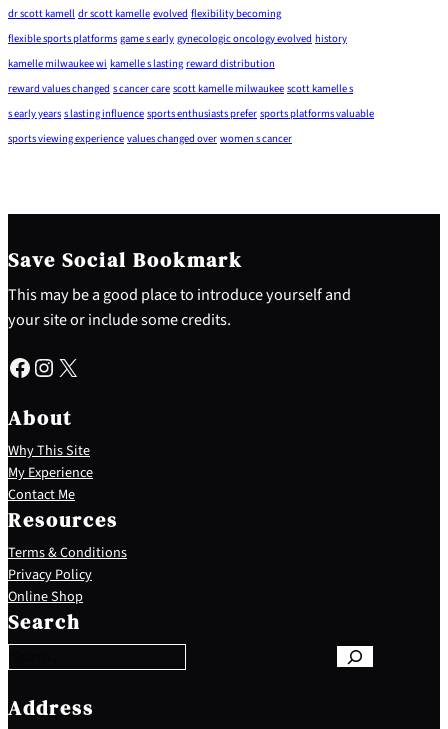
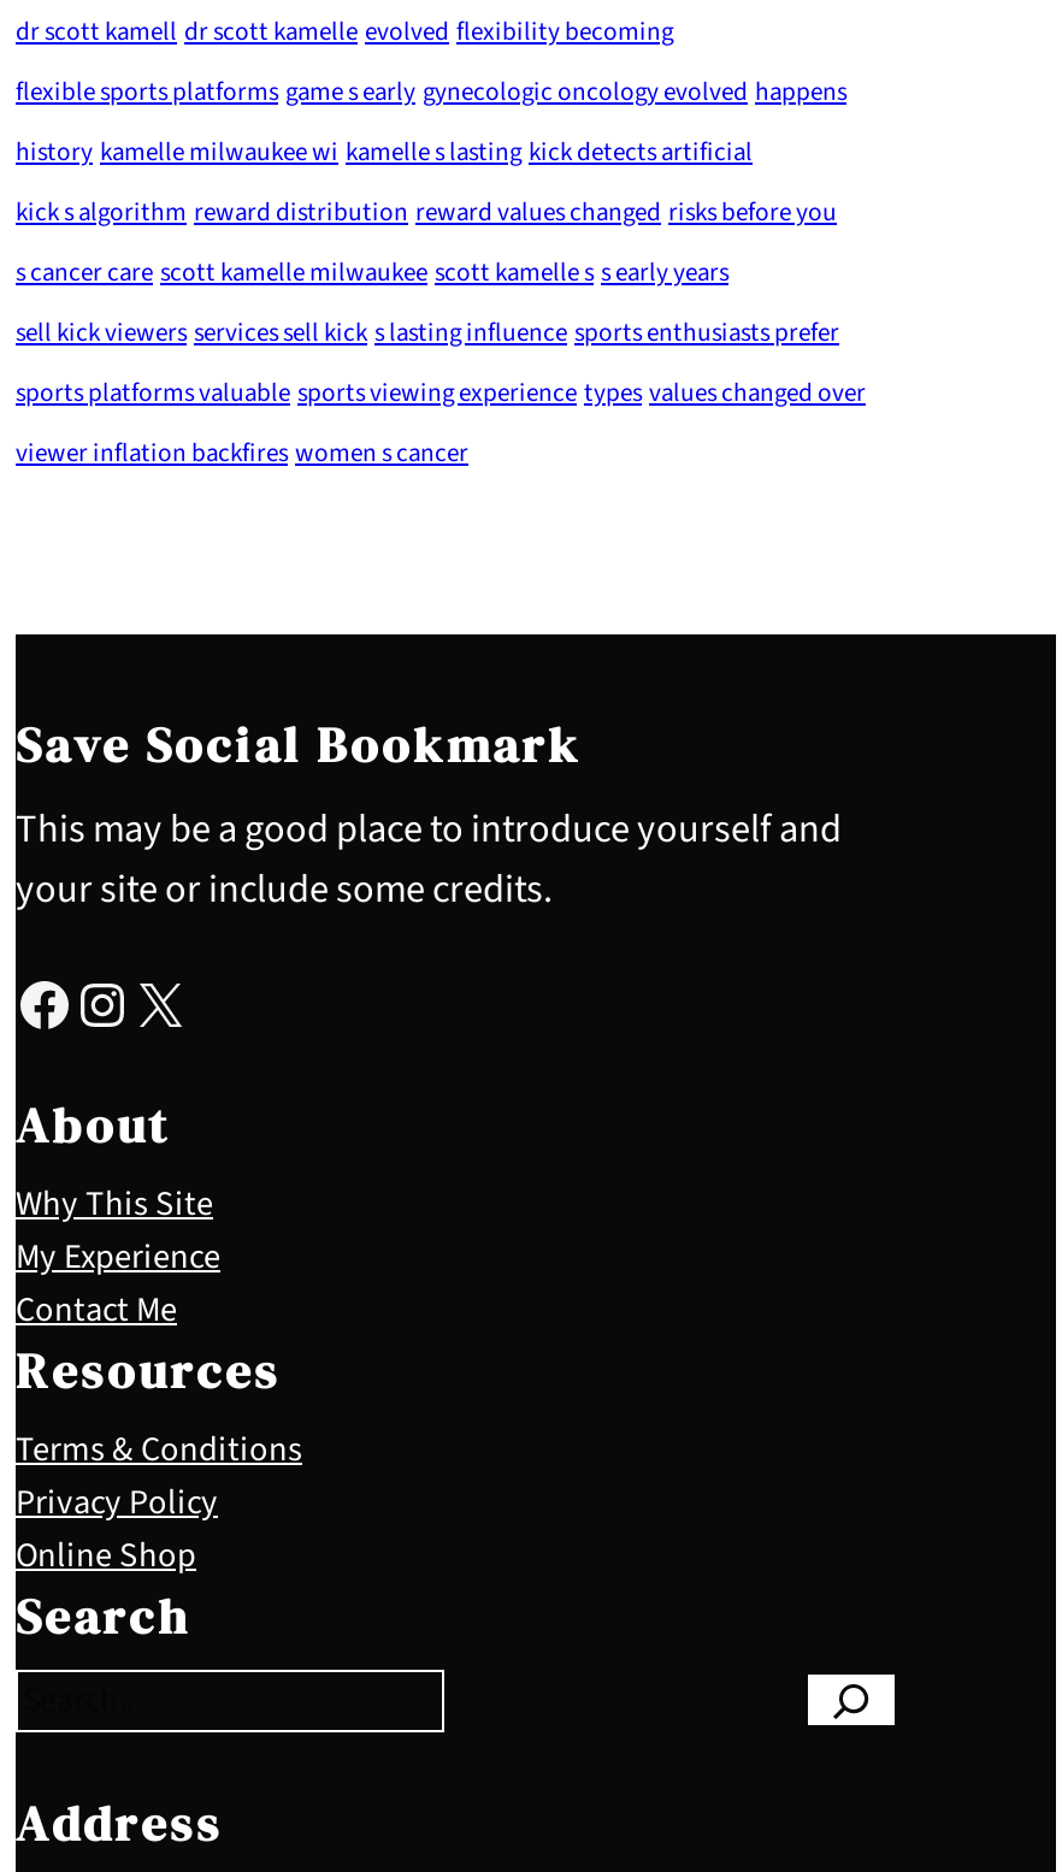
[8,31,374,146] flexible sports platforms game s early gynecologic oncology evolved history | kamelle milwaukee wi kamelle s lasting reward distribution | reward values changed s cancer care scott kamelle milwaukee scott kamelle s | s early years s lasting influence sports enthusiasts prefer sports platforms valuable | sports viewing experience values changed over women s cancer -> [16,74,866,471] flexible sports platforms game s early gynecologic oncology evolved happens | history kamelle milwaukee wi kamelle s lasting kick detects artificial | kick s algorithm reward distribution reward values changed risks before you | s cancer care scott kamelle milwaukee scott kamelle s s early years | sell kick viewers services sell kick s lasting influence sports enthusiasts prefer | sports platforms valuable sports viewing experience types values changed over | viewer inflation backfires women s cancer

